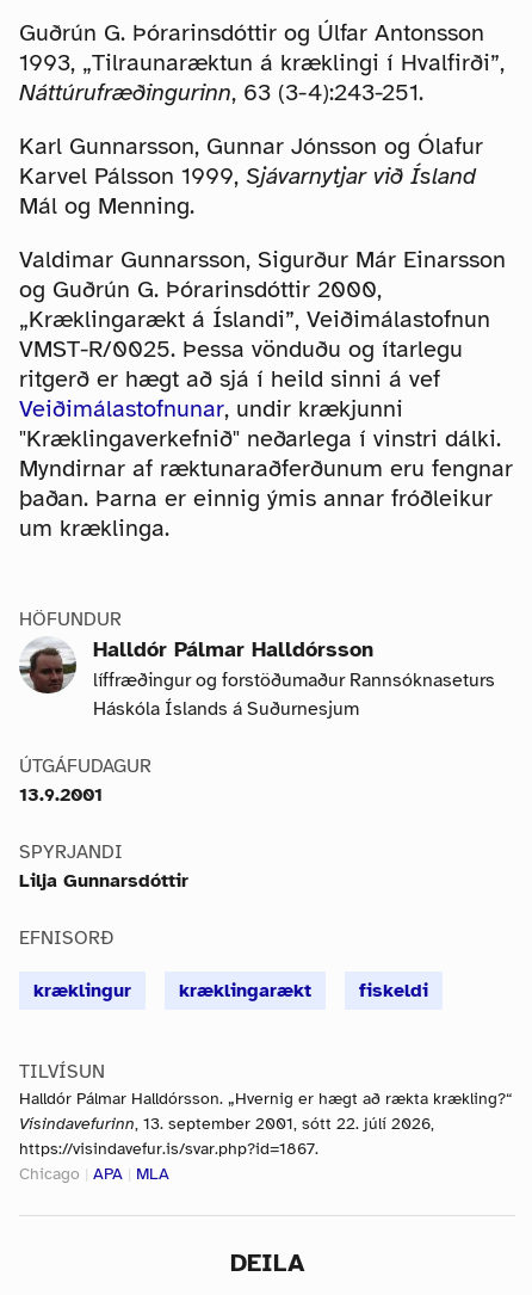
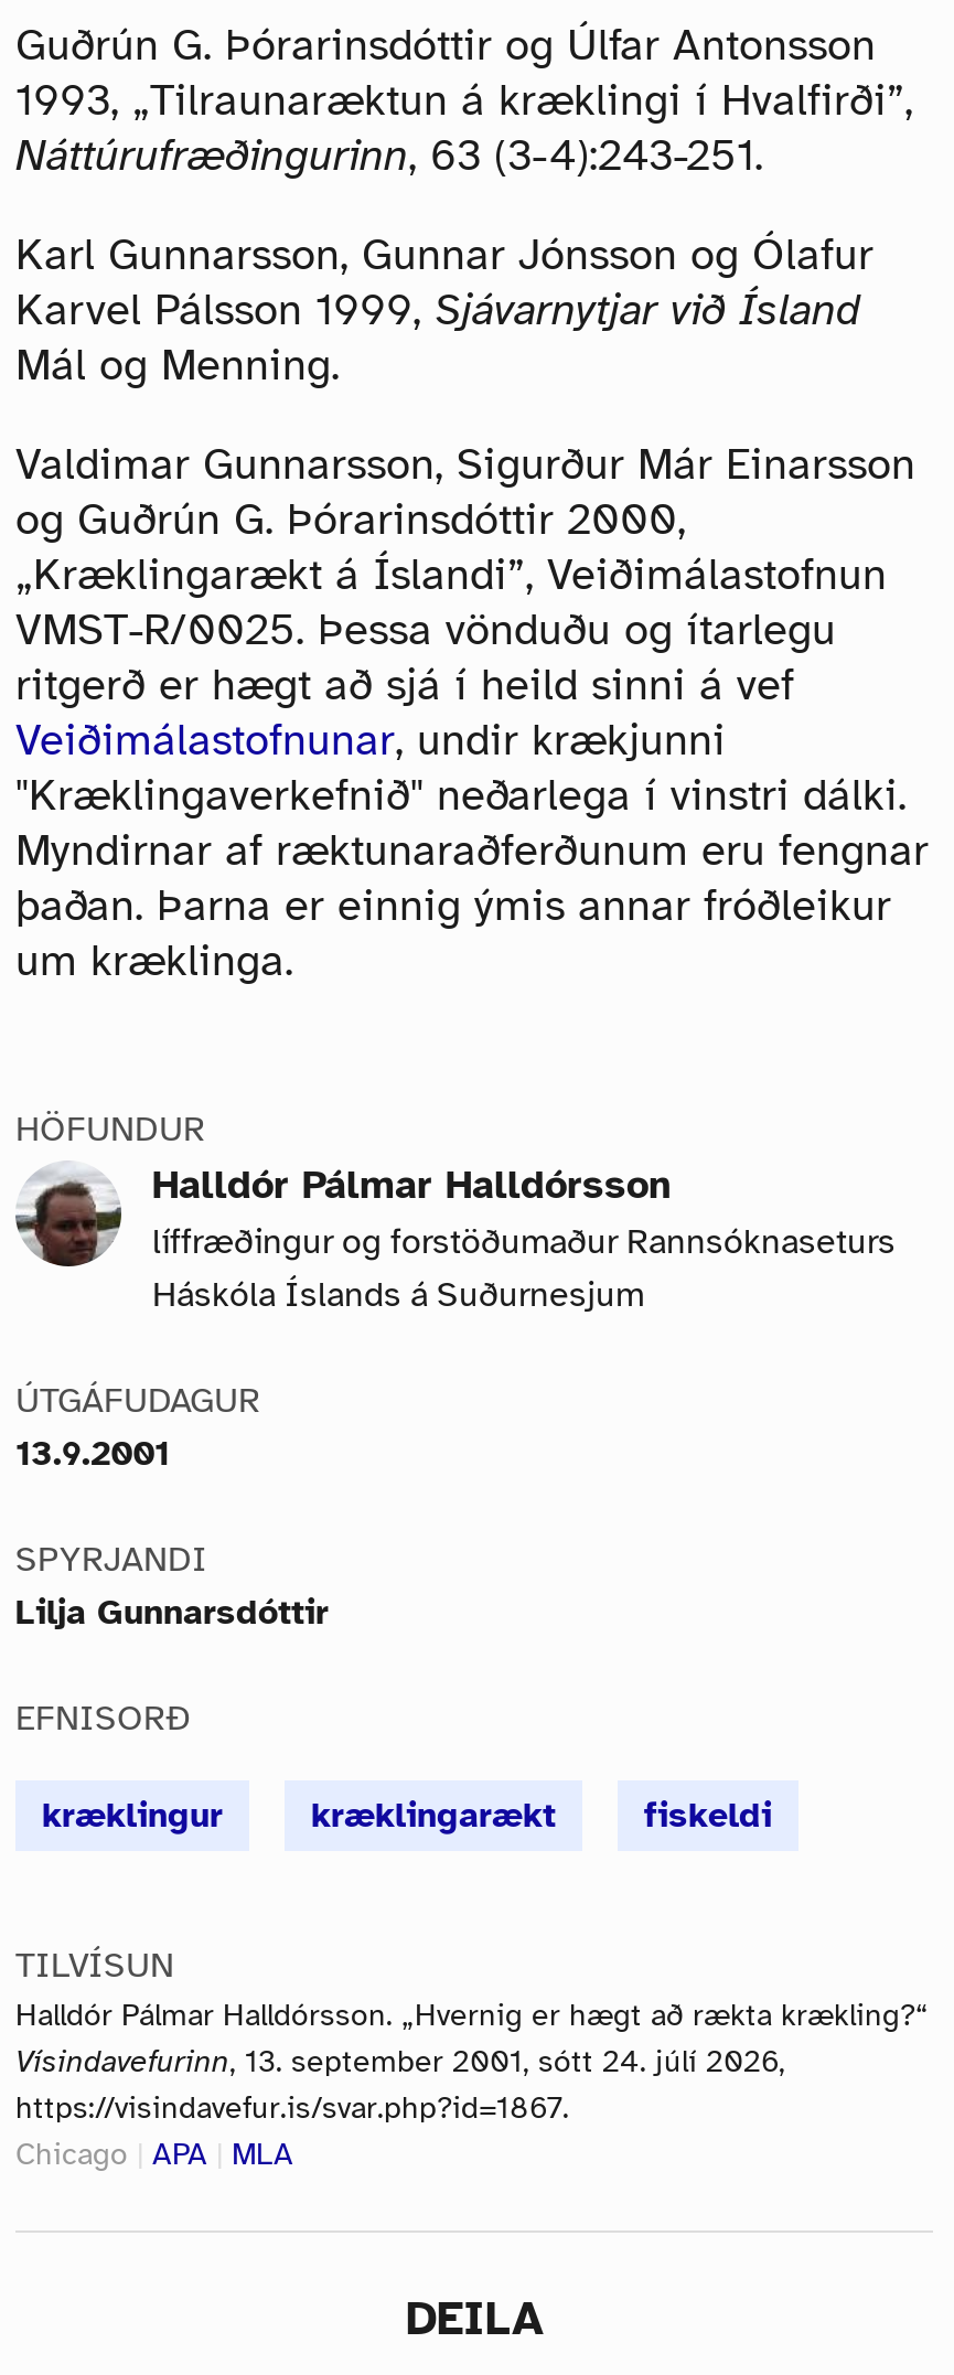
[19,1114,434,1134] Vísindavefurinn, 13. september 2001, sótt 22. júlí 2026, -> [15,2043,785,2080] Vísindavefurinn, 13. september 2001, sótt 24. júlí 2026,

